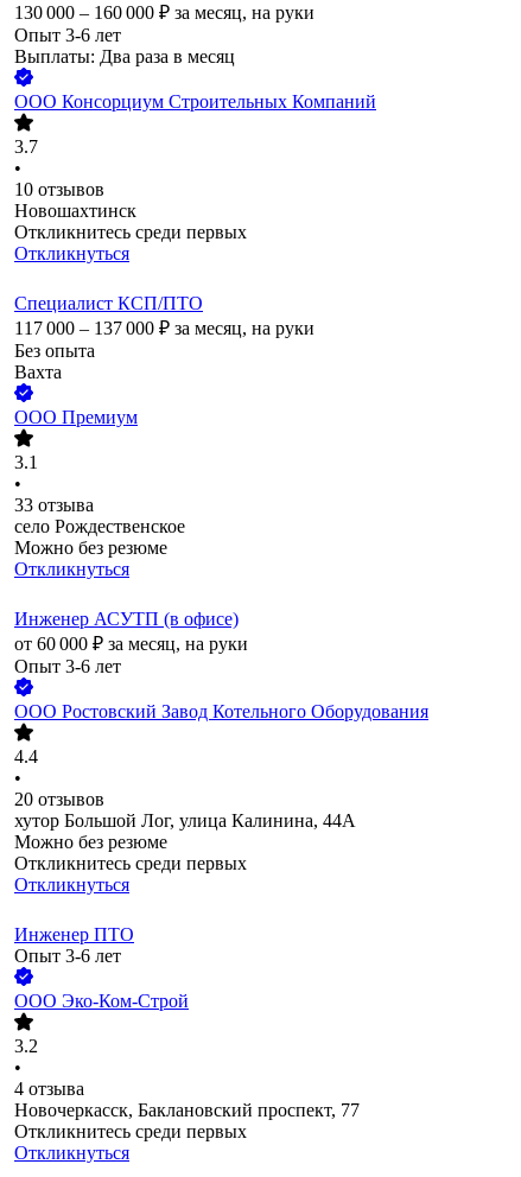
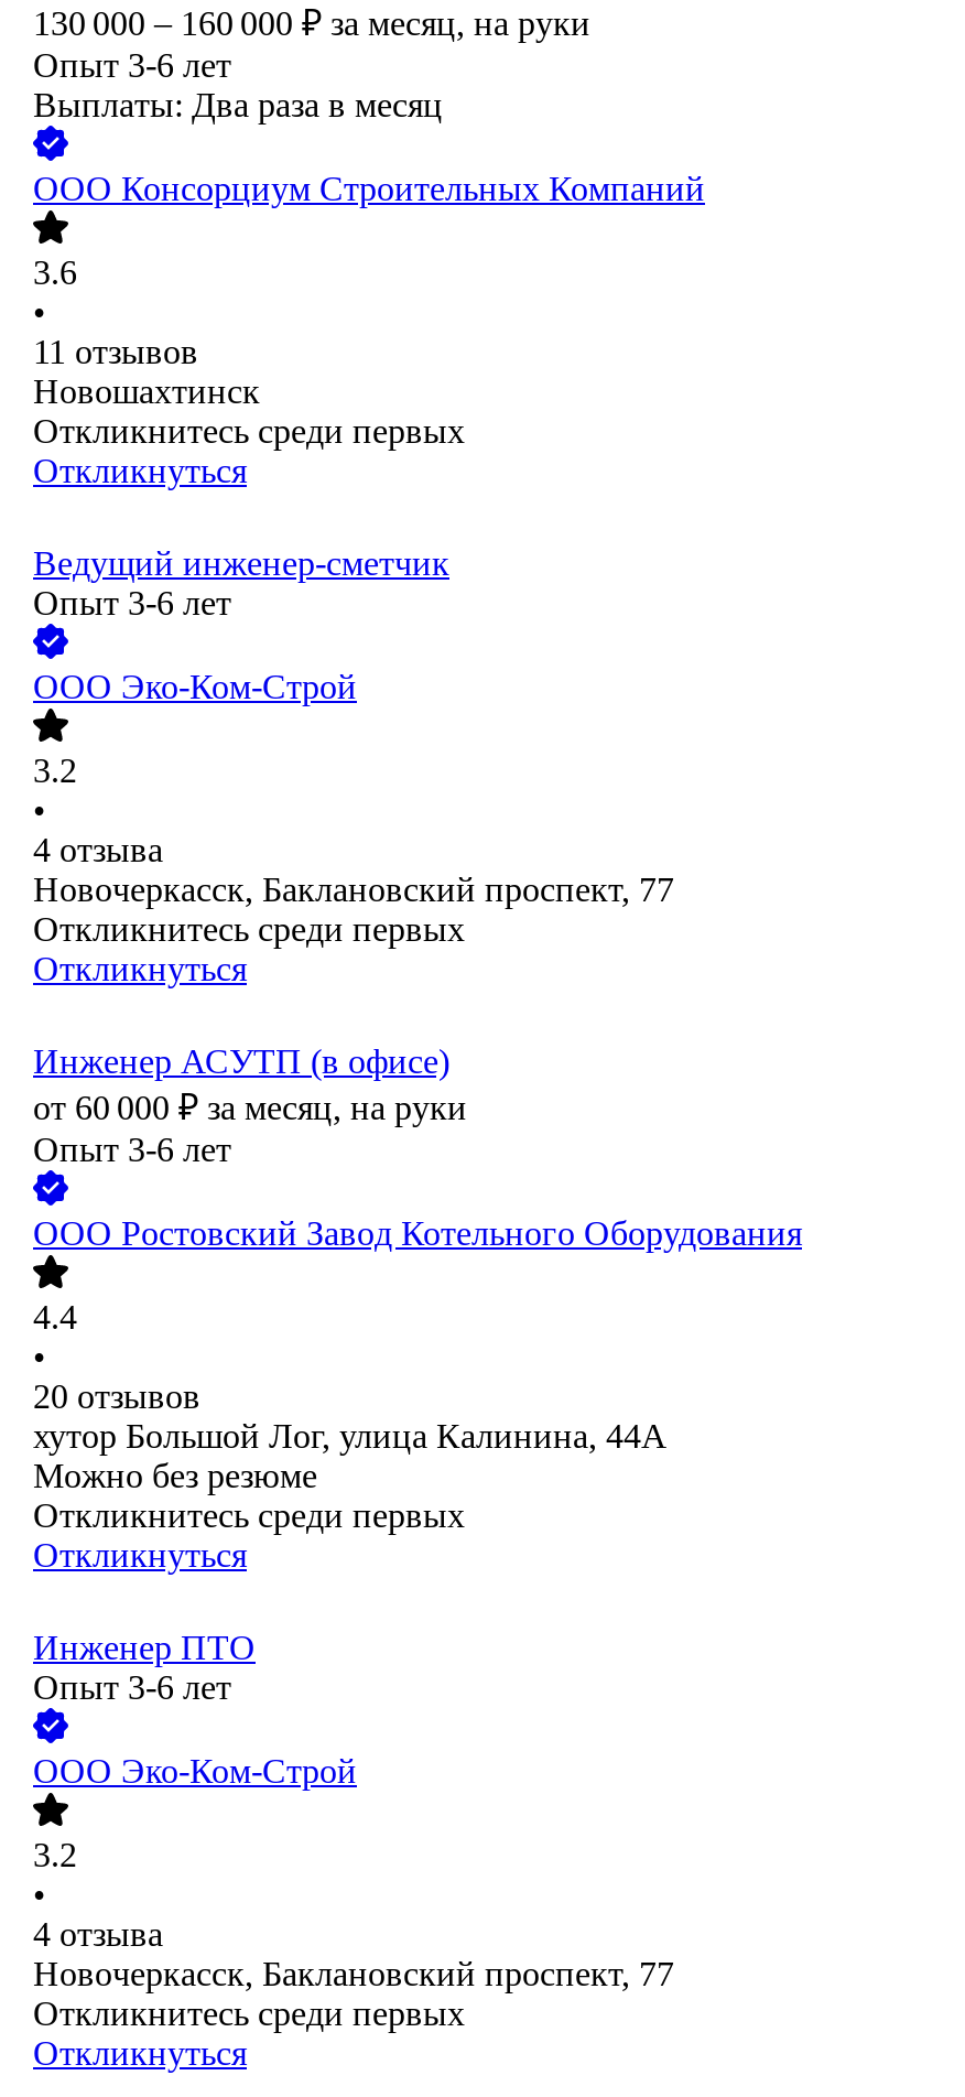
[14,137,38,157] 3.7 -> [33,254,77,292] 3.6
[14,180,104,200] 10 отзывов -> [33,333,198,371] 11 отзывов
[14,293,314,382] Специалист КСП/ПТО | 117 000 – 137 000 ₽ за месяц, на руки | Без опыта | Вахта -> [33,545,449,622] Ведущий инженер-сметчик | Опыт 3-6 лет
[14,407,138,427] ООО Премиум -> [33,668,357,706] ООО Эко-Ком-Строй
[14,452,38,473] 3.1 -> [33,752,77,790] 3.2
[14,495,185,558] 33 отзыва | село Рождественское | Можно без резюме -> [33,832,674,948] 4 отзыва | Новочеркасск, Баклановский проспект, 77 | Откликнитесь среди первых

